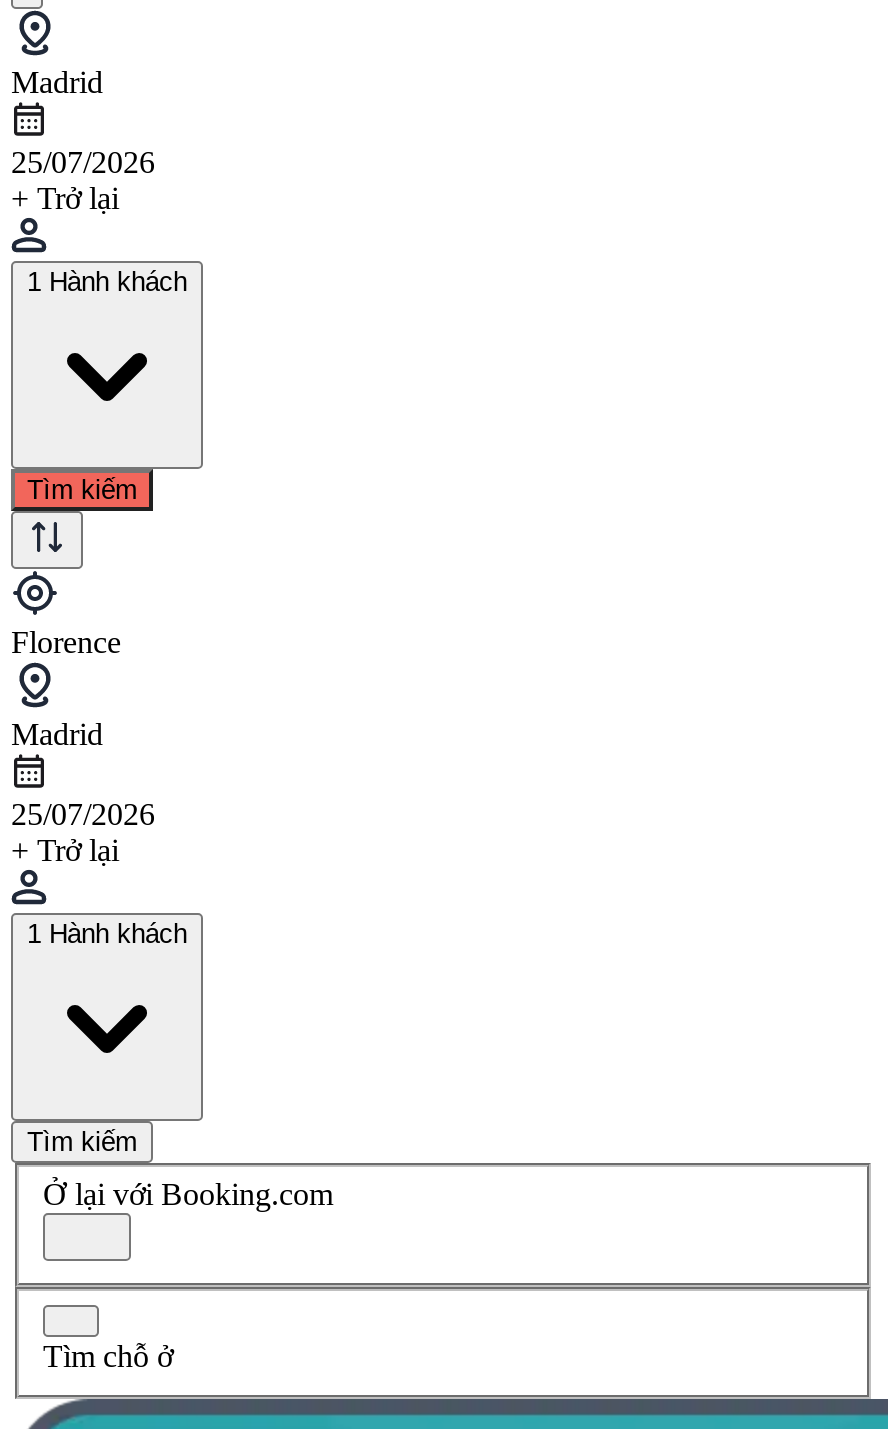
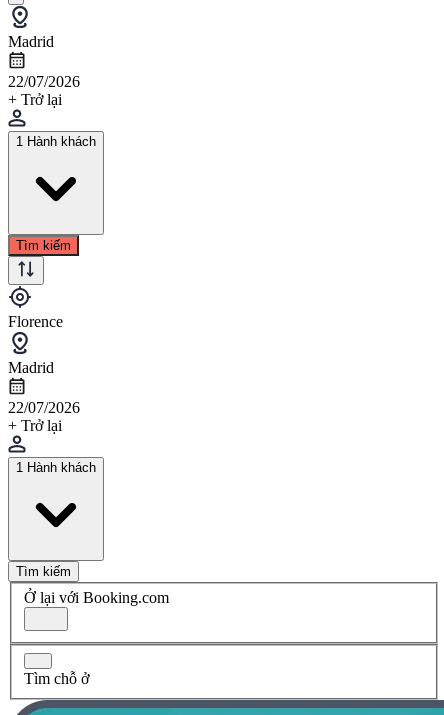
[11,145,155,179] 25/07/2026 -> [8,73,80,90] 22/07/2026
[11,797,155,831] 25/07/2026 -> [8,399,80,416] 22/07/2026

